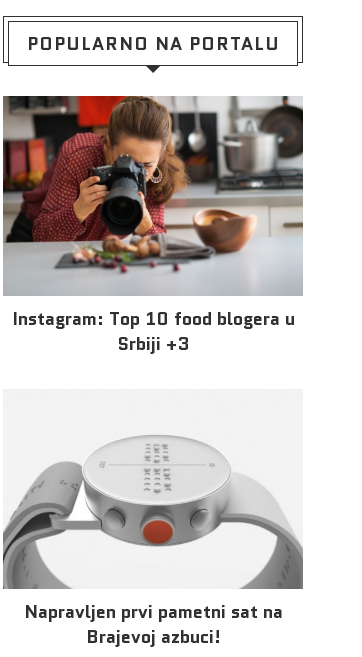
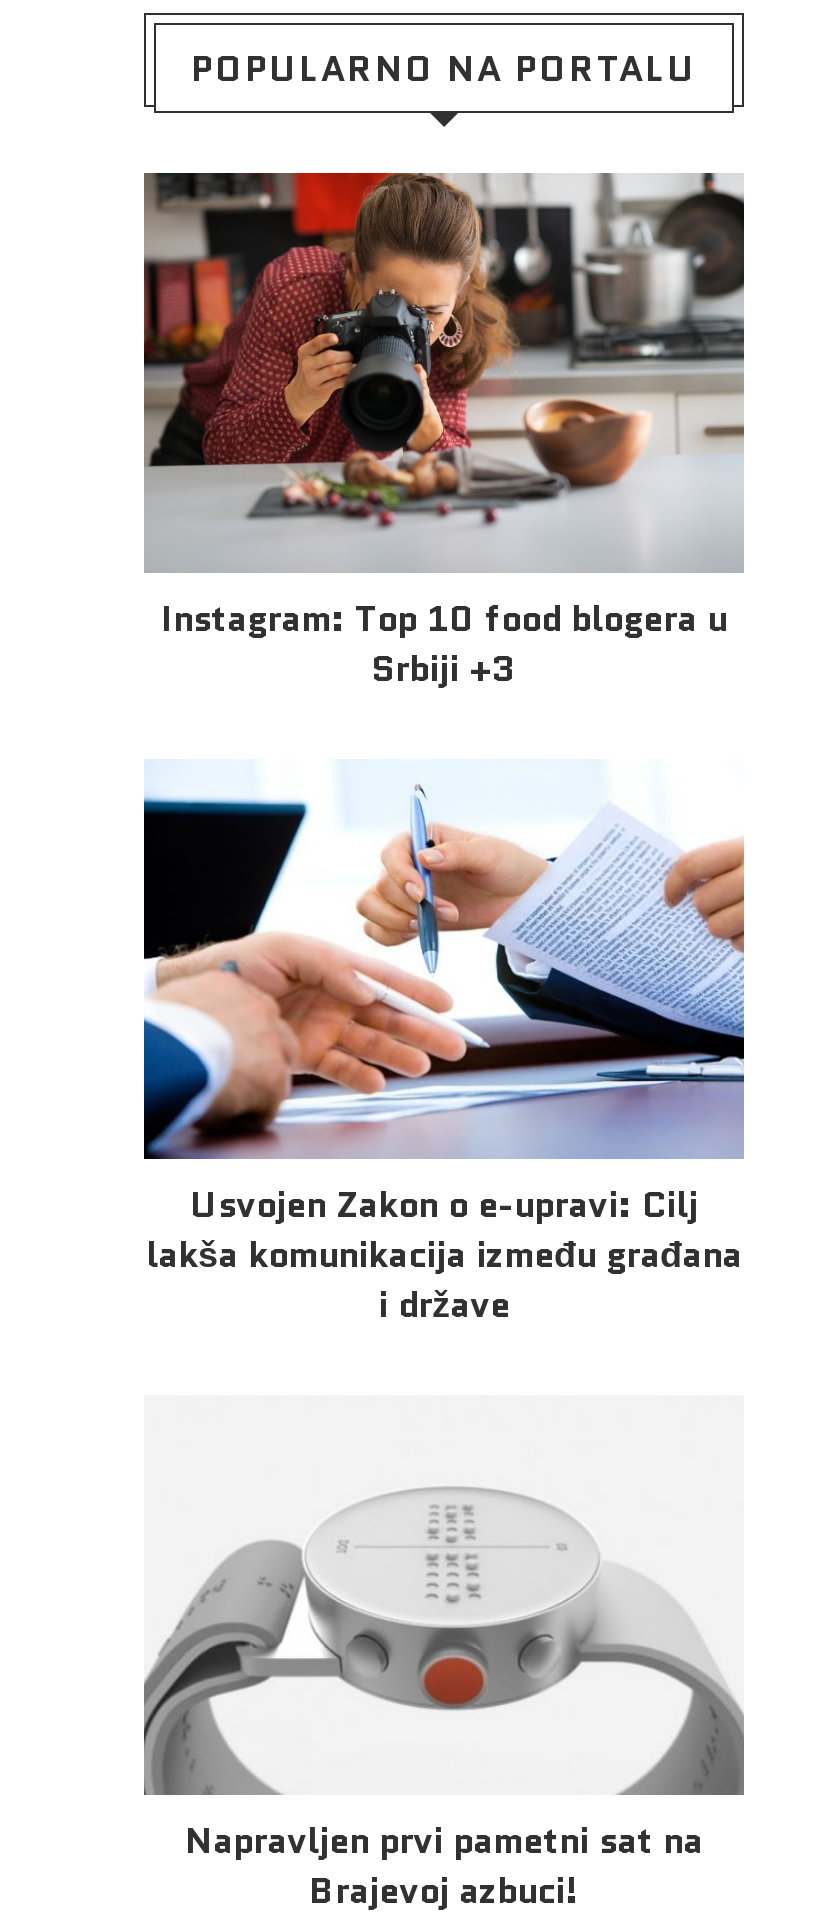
none -> [142,785,746,1332] [image] | Usvojen Zakon o e-upravi: Cilj | lakša komunikacija između građana | i države

